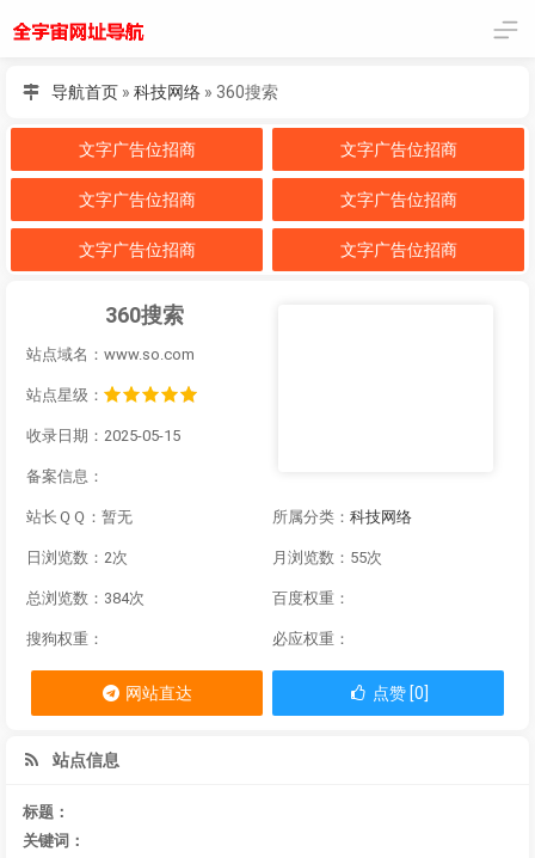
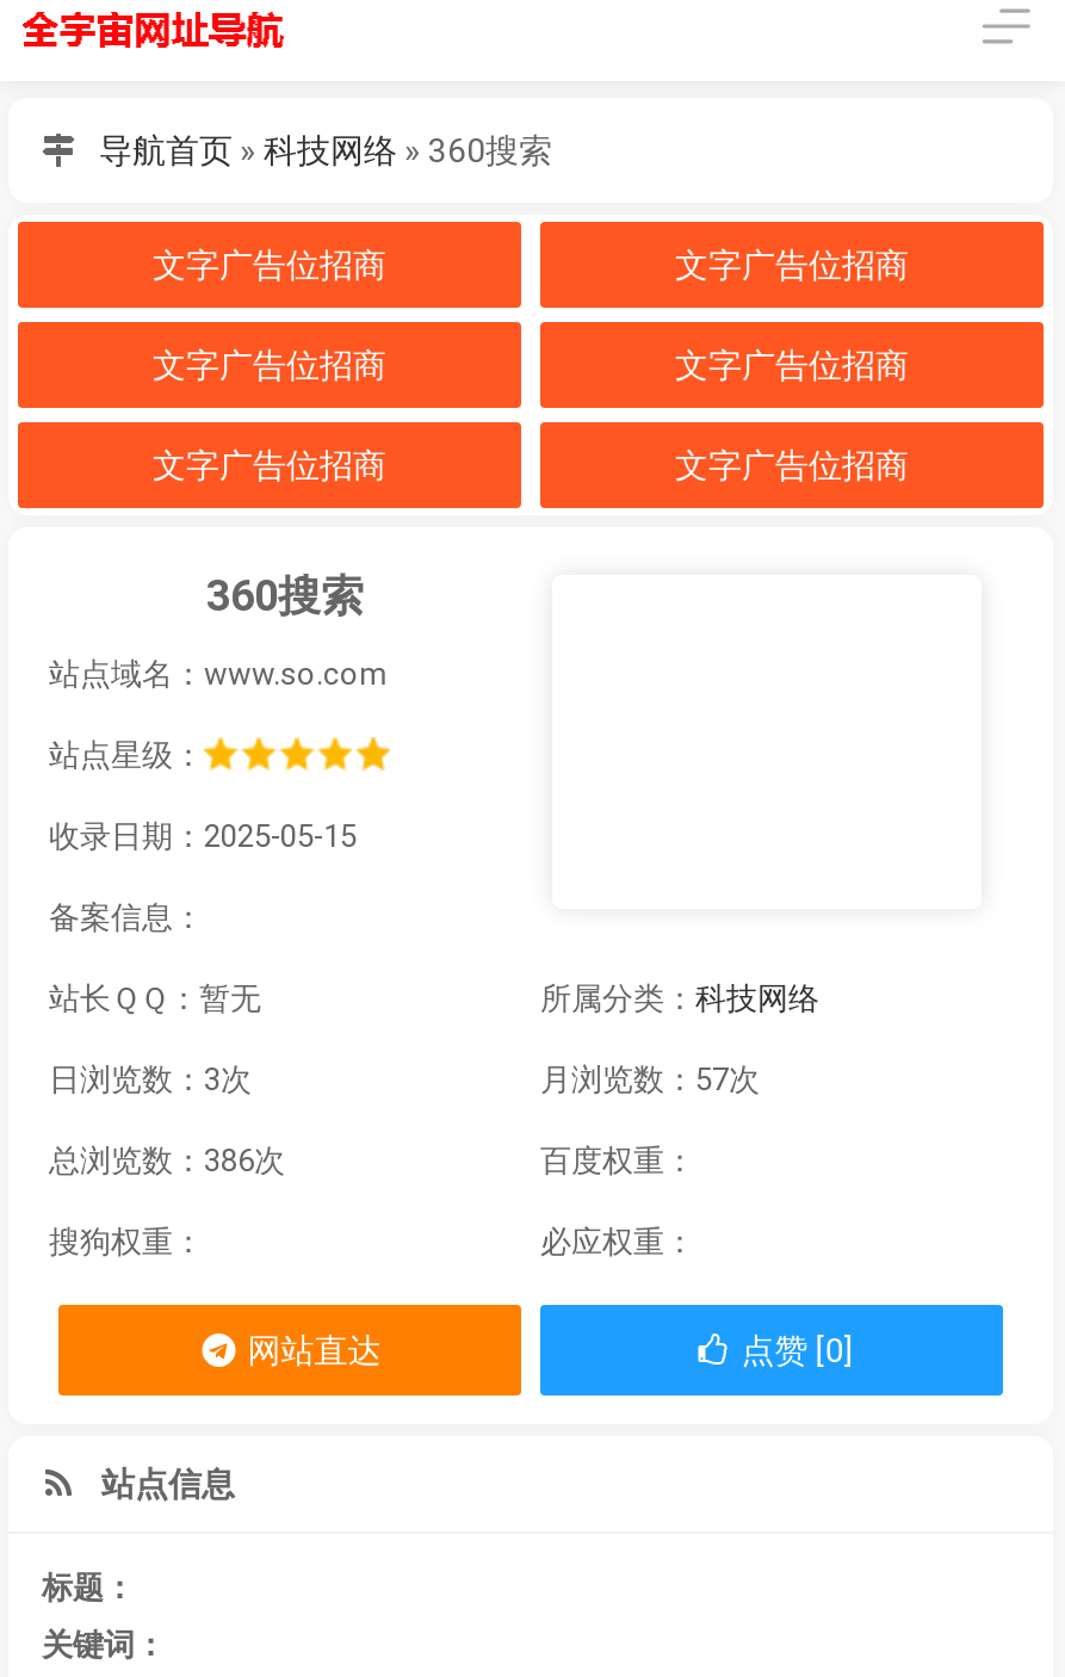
[26,548,128,566] 日浏览数：2次 -> [49,1062,252,1097] 日浏览数：3次
[272,548,382,566] 月浏览数：55次 -> [540,1062,760,1097] 月浏览数：57次
[26,589,144,607] 总浏览数：384次 -> [49,1143,285,1178] 总浏览数：386次

